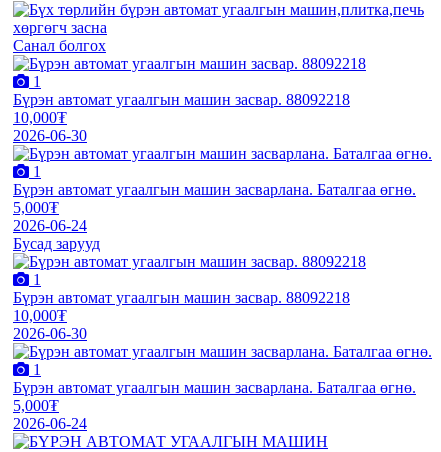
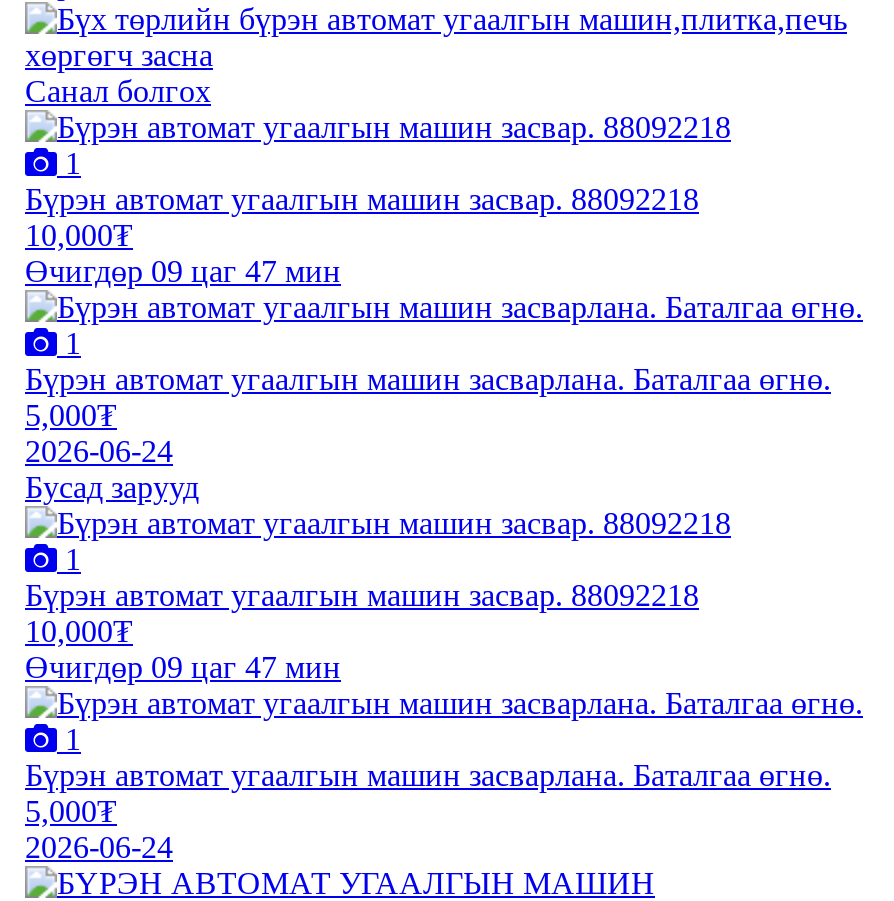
[13,127,87,144] 2026-06-30 -> [25,254,341,288] Өчигдөр 09 цаг 47 мин
[13,325,87,342] 2026-06-30 -> [25,650,341,684] Өчигдөр 09 цаг 47 мин

